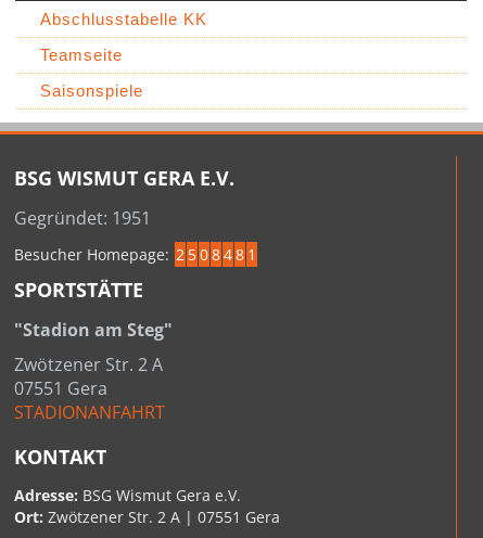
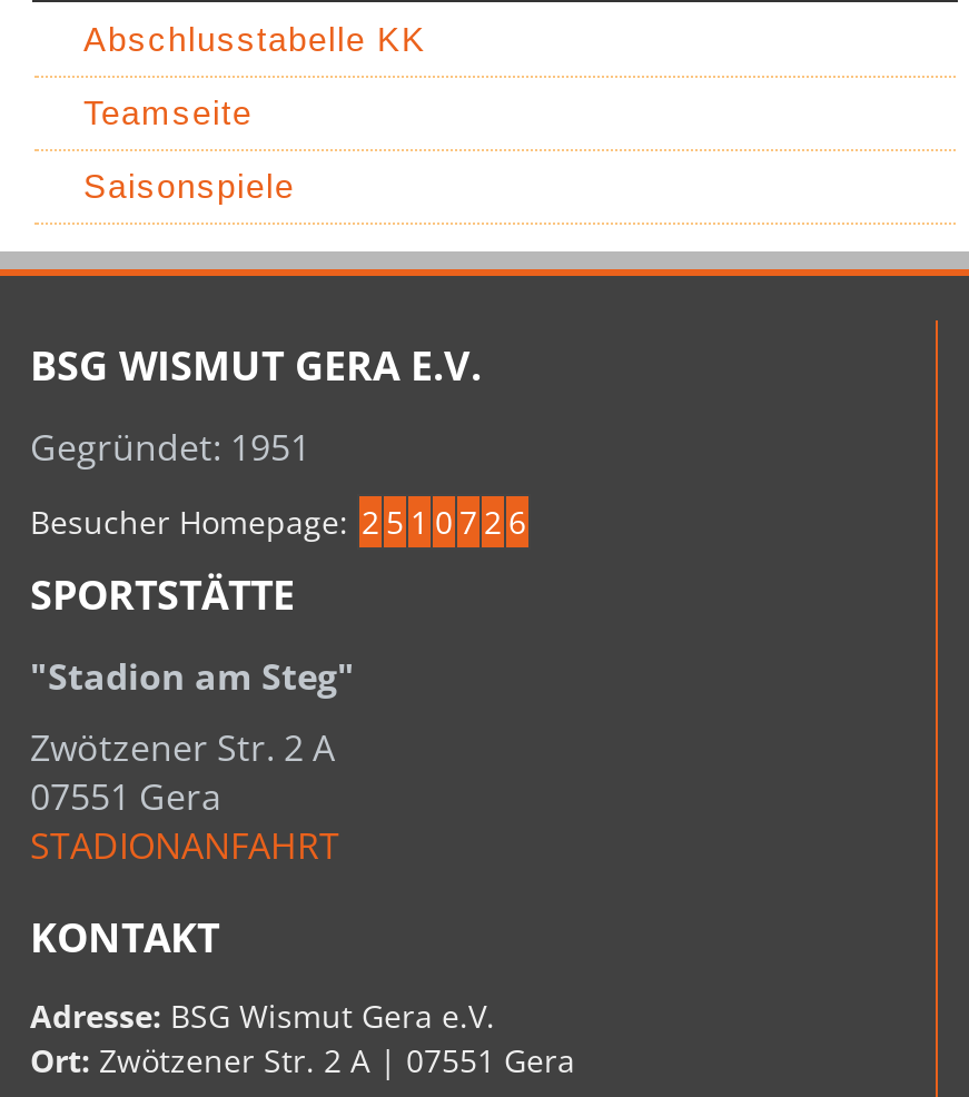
[14,244,256,265] Besucher Homepage: 2 5 0 8 4 8 1 -> [30,500,526,543] Besucher Homepage: 2 5 1 0 7 2 6

